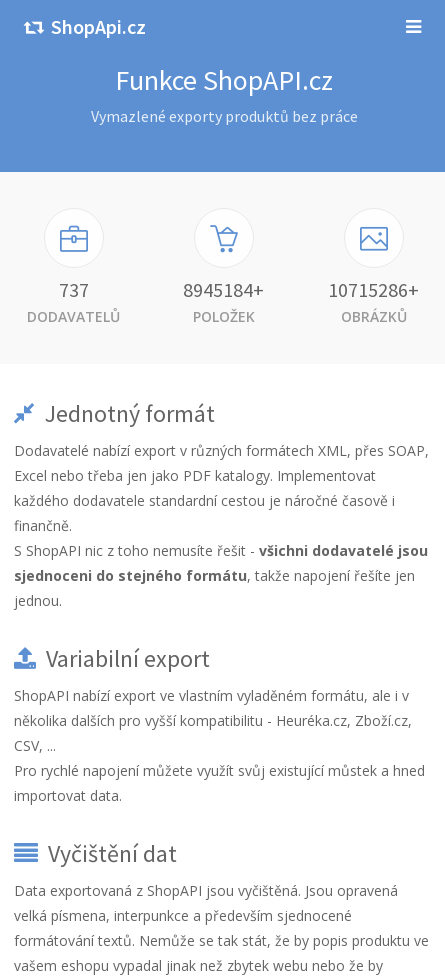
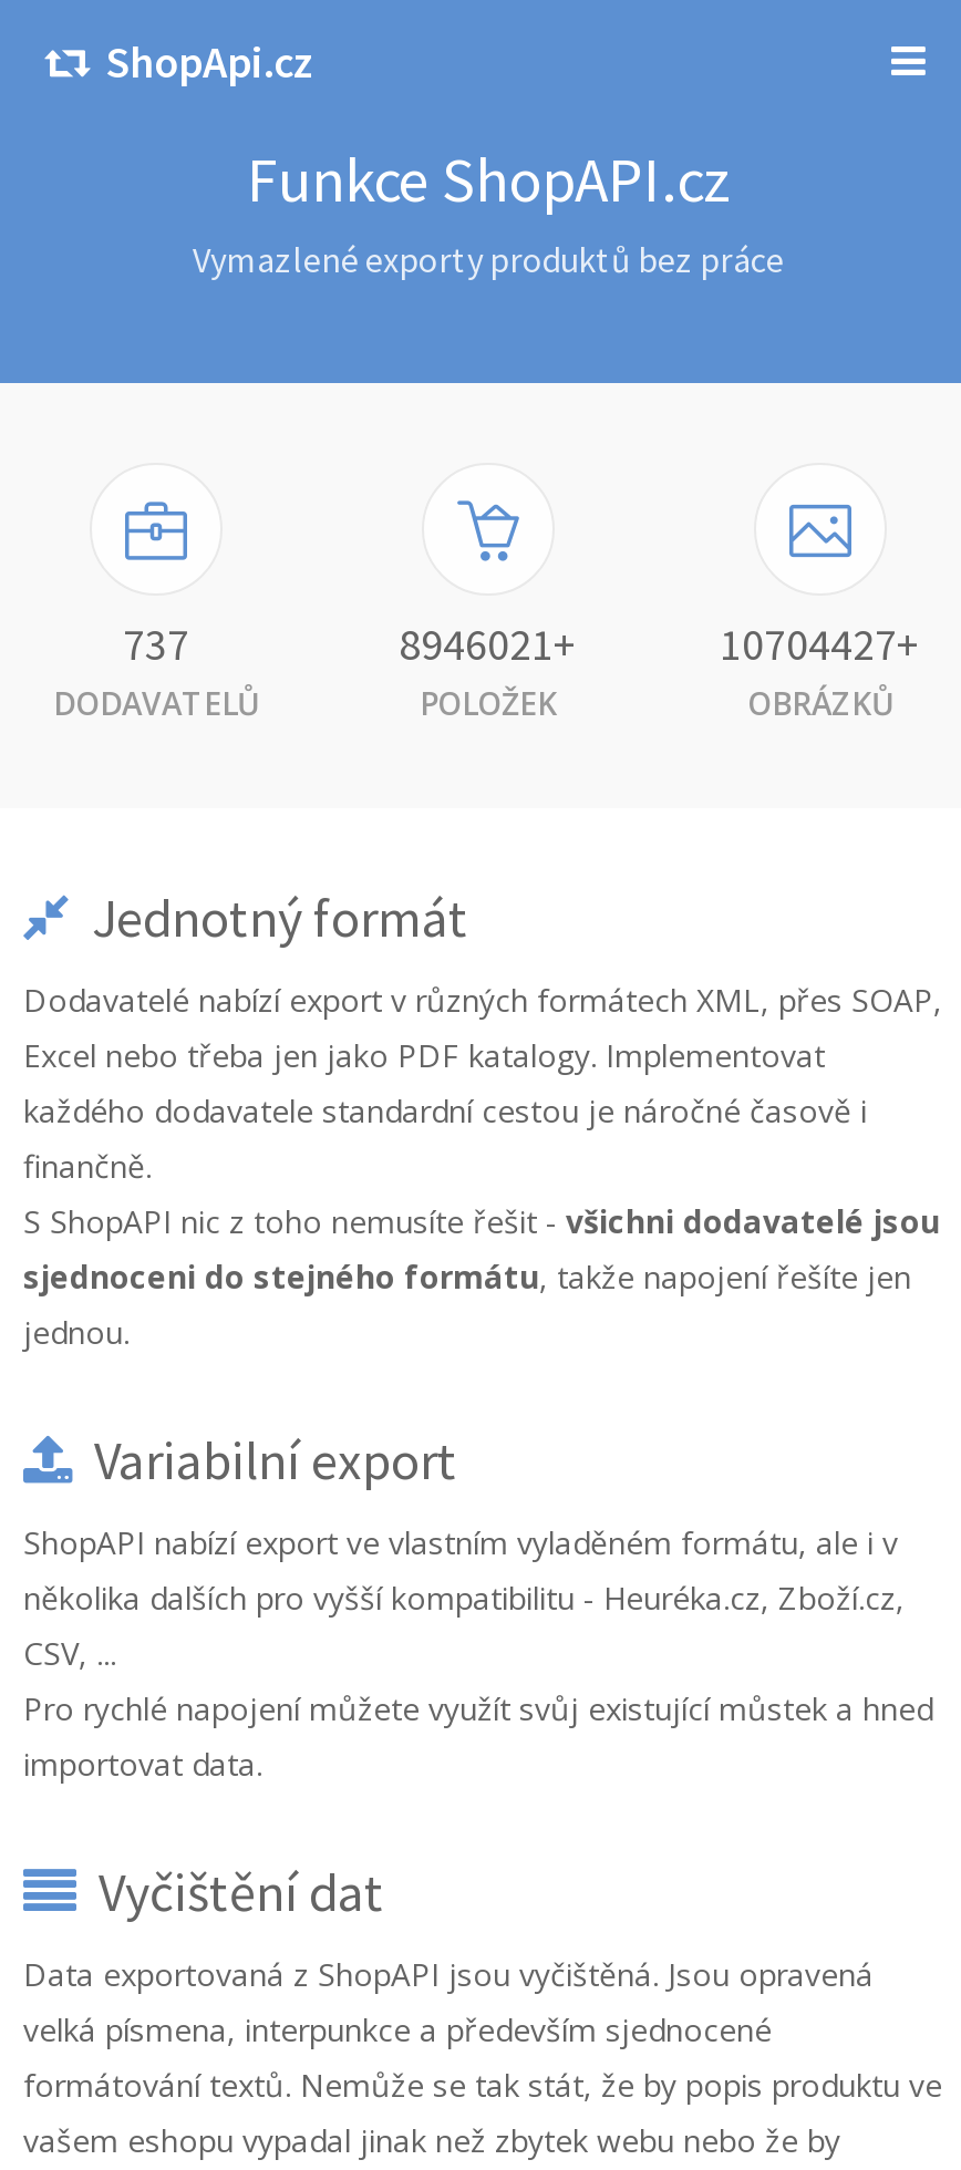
[183,277,264,302] 8945184+ -> [399,616,578,671] 8946021+
[328,277,419,302] 10715286+ -> [720,616,921,671] 10704427+

